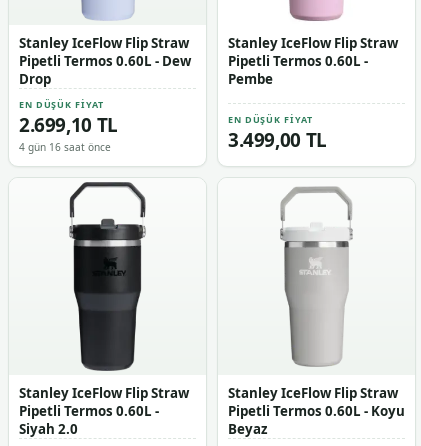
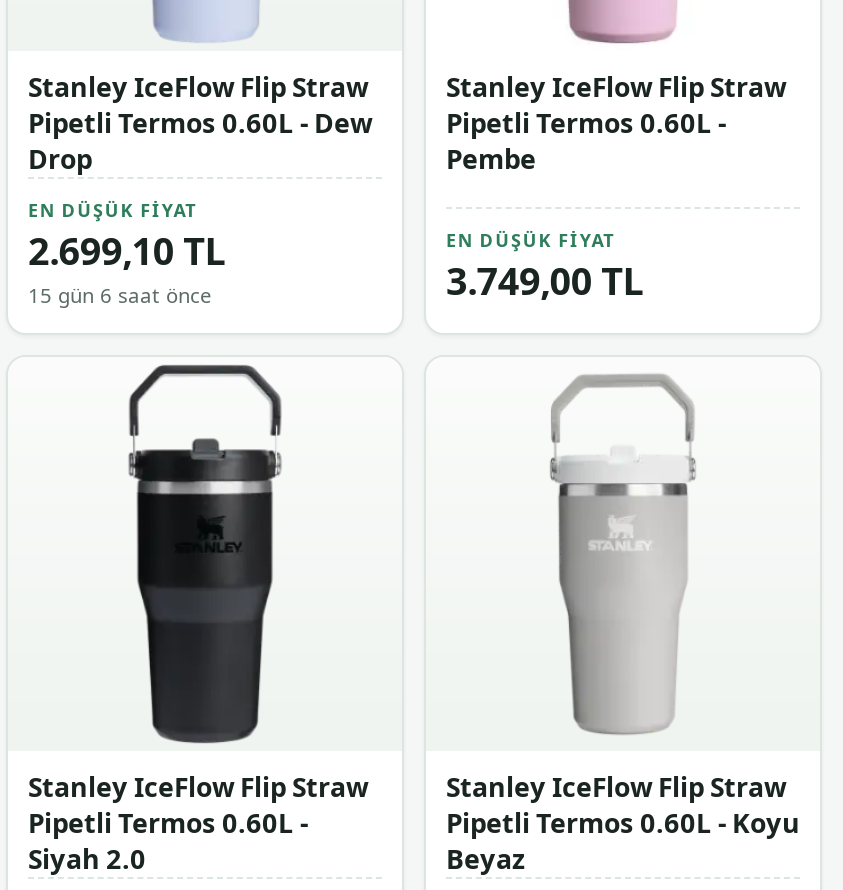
[228,127,327,153] 3.499,00 TL -> [446,254,644,306] 3.749,00 TL
[19,140,111,154] 4 gün 16 saat önce -> [28,280,212,308] 15 gün 6 saat önce

